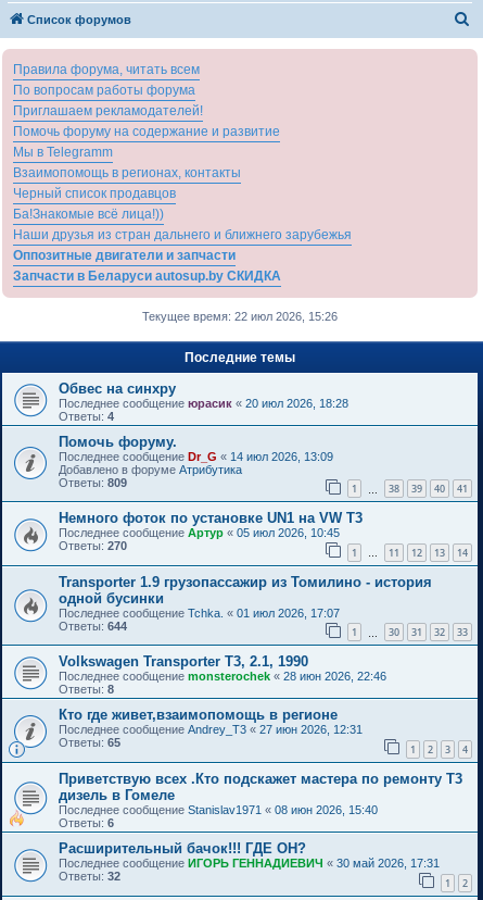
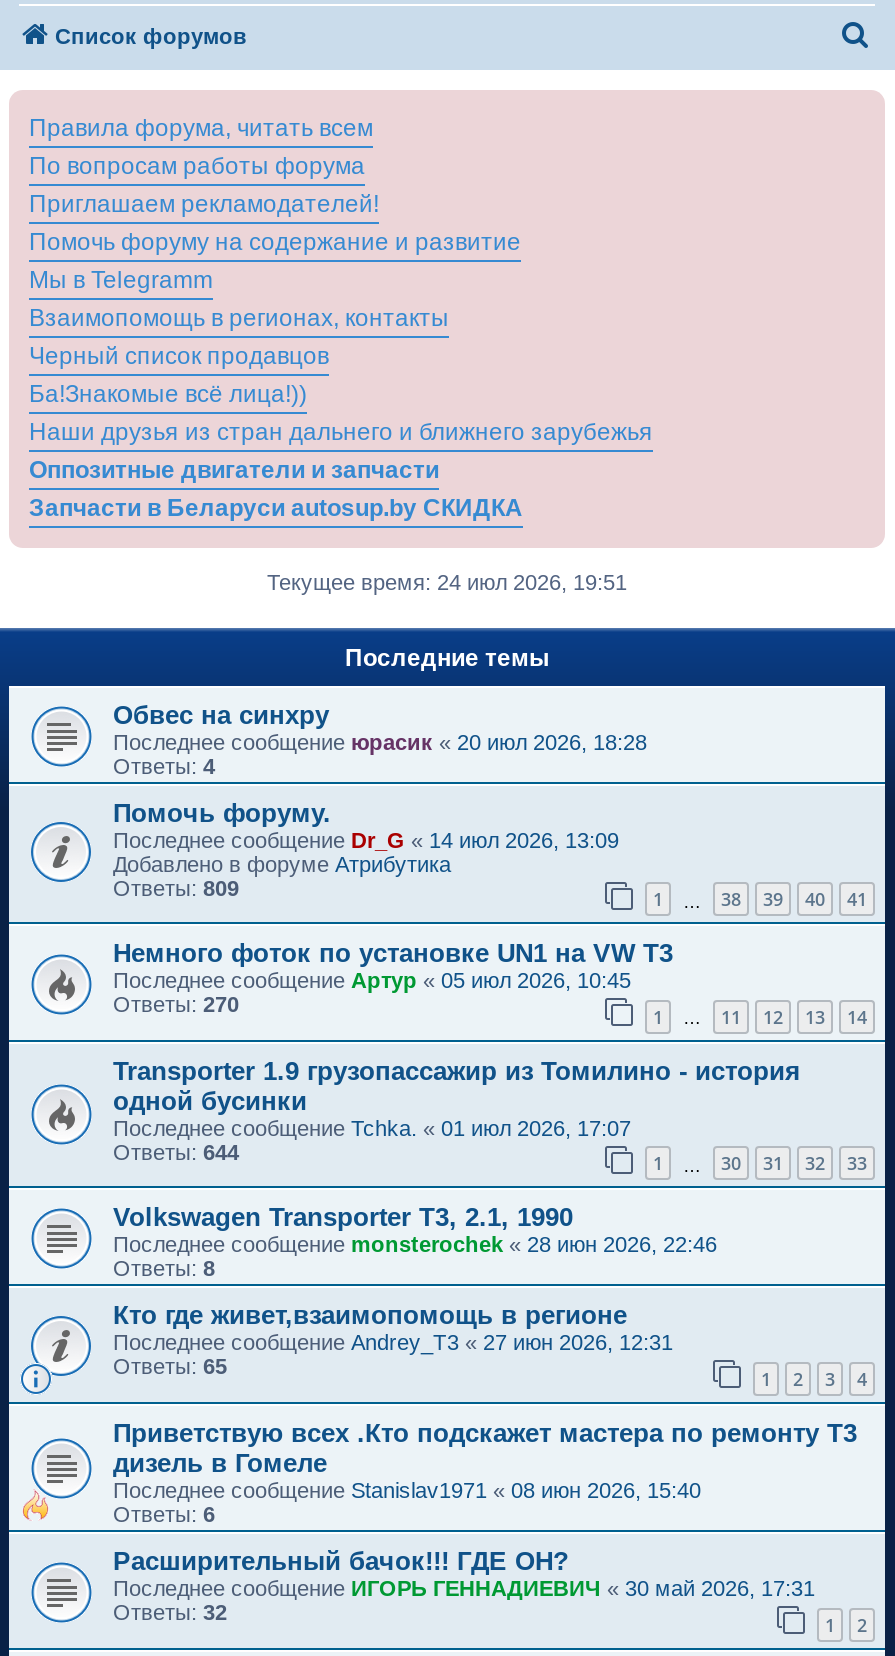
[142,309,338,322] Текущее время: 22 июл 2026, 15:26 -> [267,569,627,593] Текущее время: 24 июл 2026, 19:51

